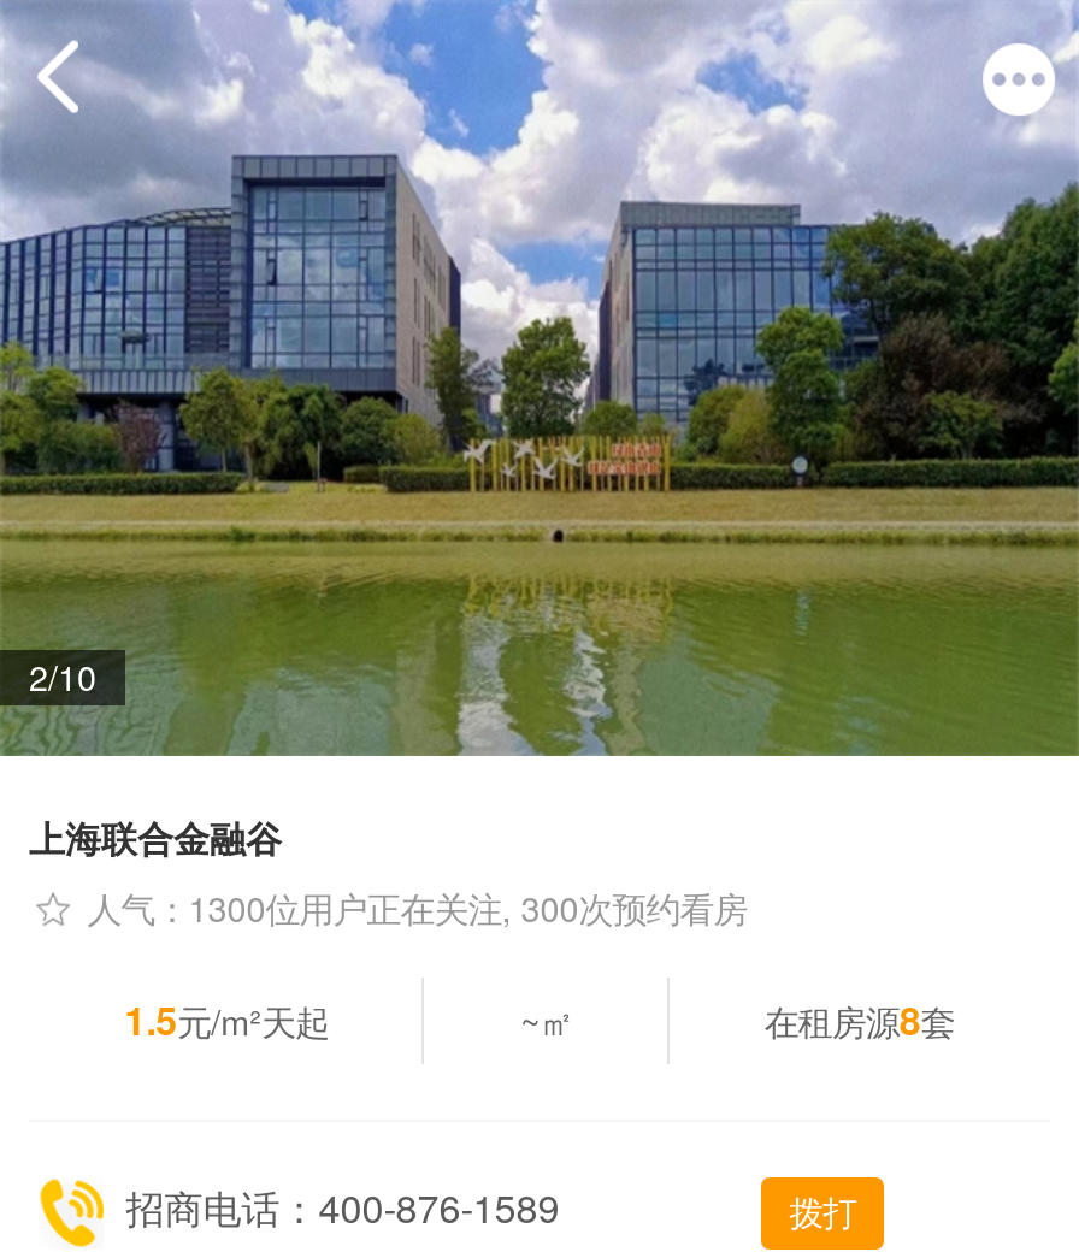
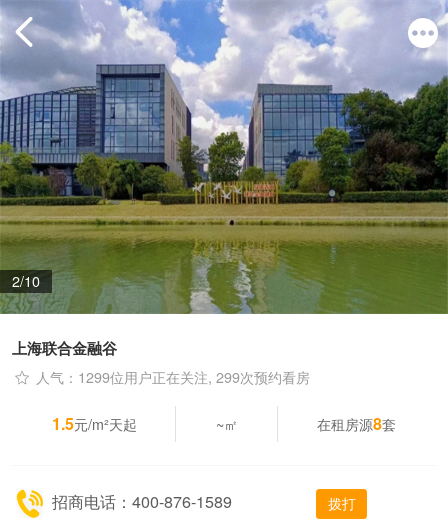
[78,885,747,933] 人气：1300位用户正在关注, 300次预约看房 -> [32,367,310,387] 人气：1299位用户正在关注, 299次预约看房

